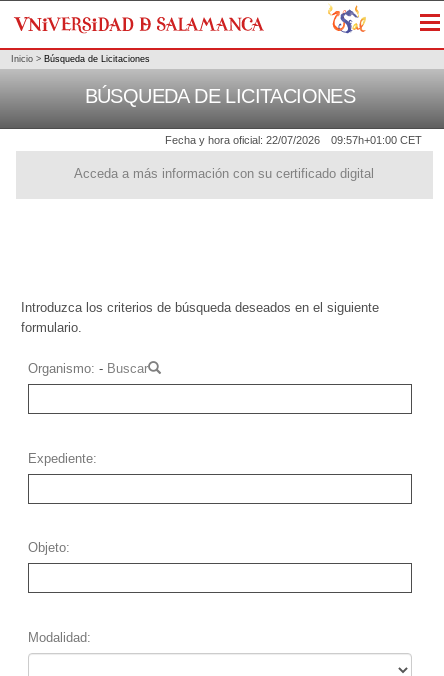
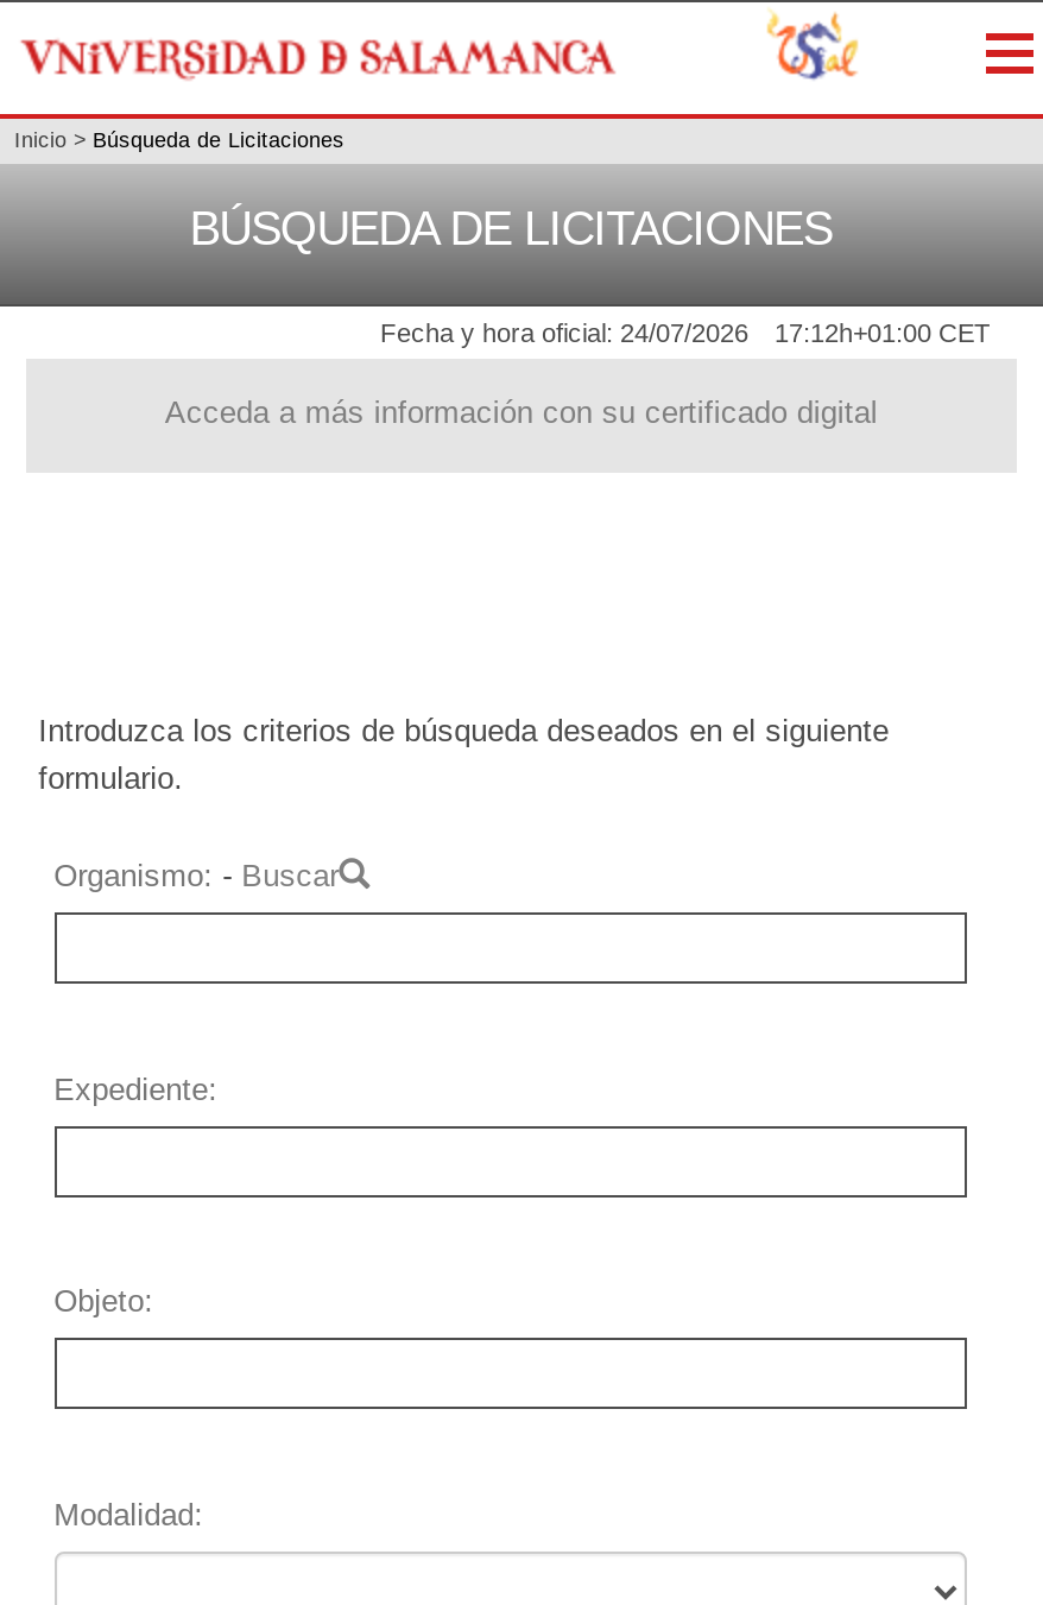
[165,134,320,146] Fecha y hora oficial: 22/07/2026 -> [380,319,748,348] Fecha y hora oficial: 24/07/2026
[331,134,422,146] 09:57h+01:00 CET -> [775,319,991,348] 17:12h+01:00 CET

